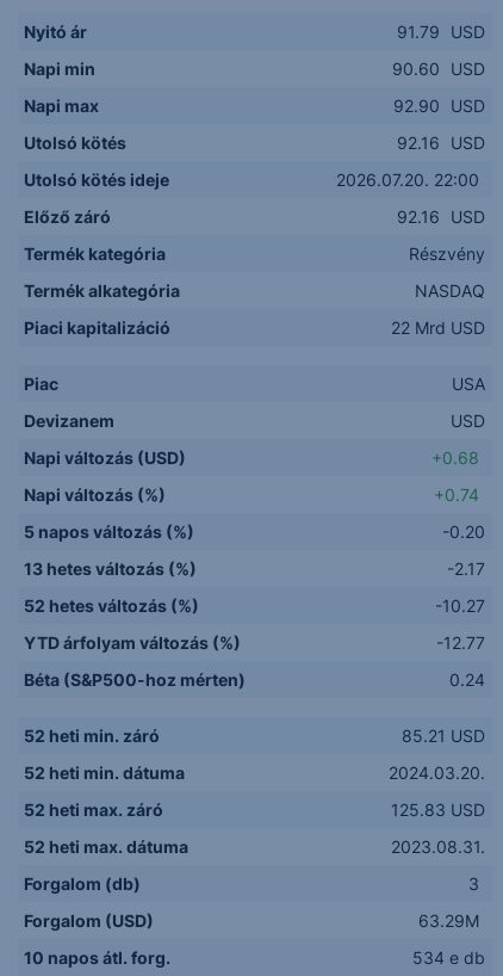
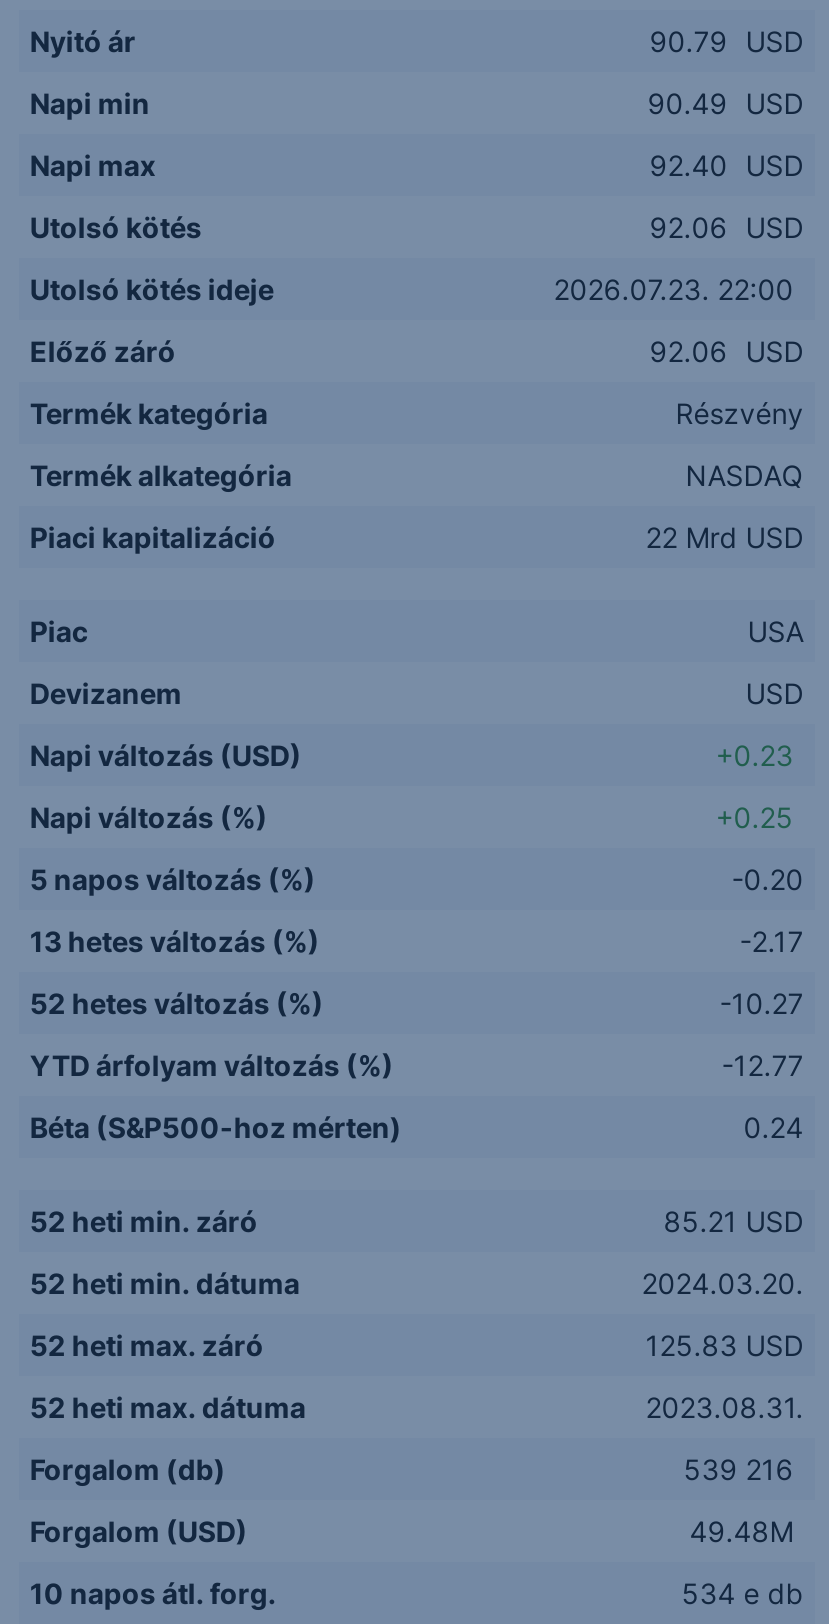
[397,21,485,41] 91.79 USD -> [649,23,803,57] 90.79 USD
[392,58,485,78] 90.60 USD -> [647,85,803,119] 90.49 USD
[394,95,485,115] 92.90 USD -> [649,147,803,181] 92.40 USD
[397,132,485,152] 92.16 USD -> [649,209,803,243] 92.06 USD
[336,169,479,189] 2026.07.20. 22:00 -> [553,271,793,305] 2026.07.23. 22:00
[397,206,485,226] 92.16 USD -> [649,333,803,367] 92.06 USD
[432,447,479,467] +0.68 -> [715,737,793,771] +0.23
[434,484,479,504] +0.74 -> [715,799,793,833] +0.25
[469,873,479,893] 3 -> [683,1451,793,1485] 539 216
[419,910,479,930] 63.29M -> [689,1513,793,1547] 49.48M

